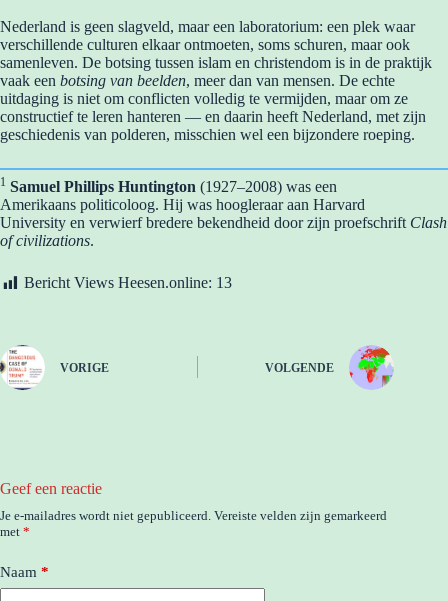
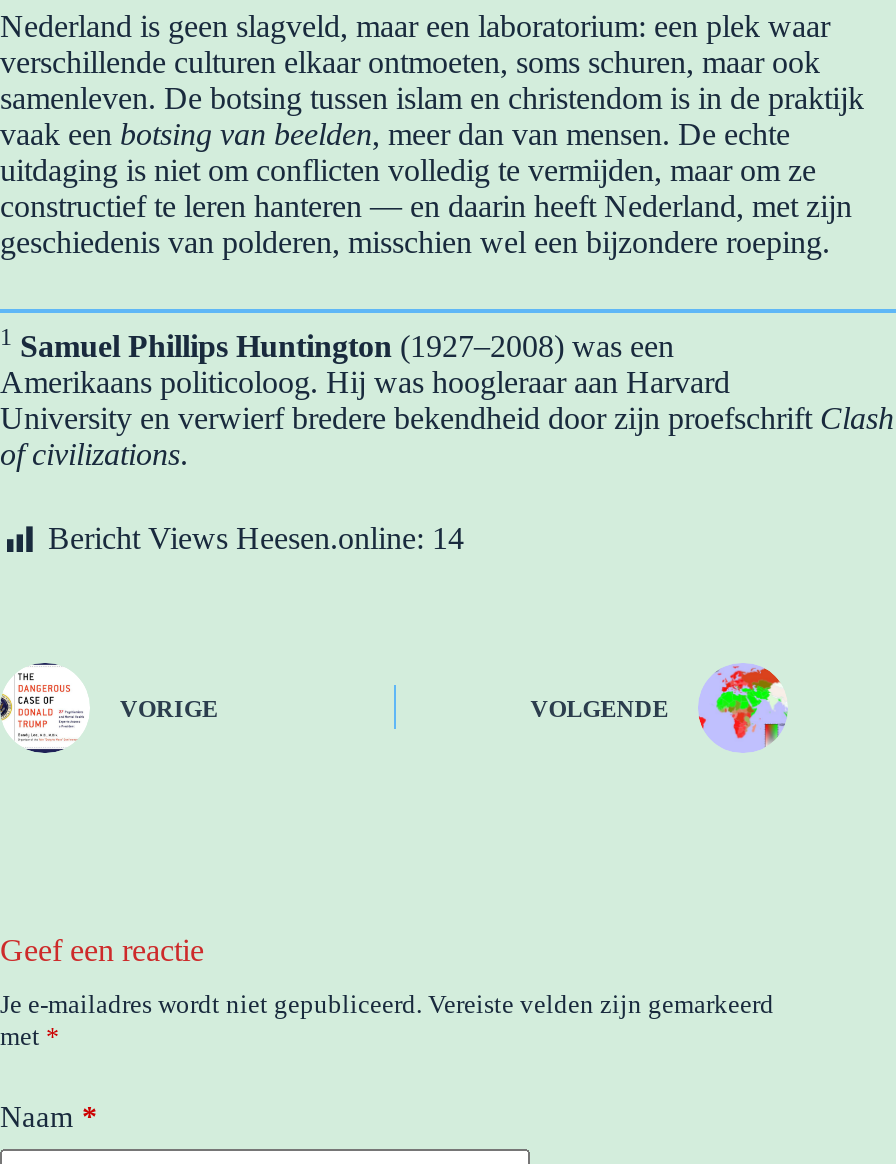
[24,274,232,291] Bericht Views Heesen.online: 13 -> [48,522,464,556] Bericht Views Heesen.online: 14

